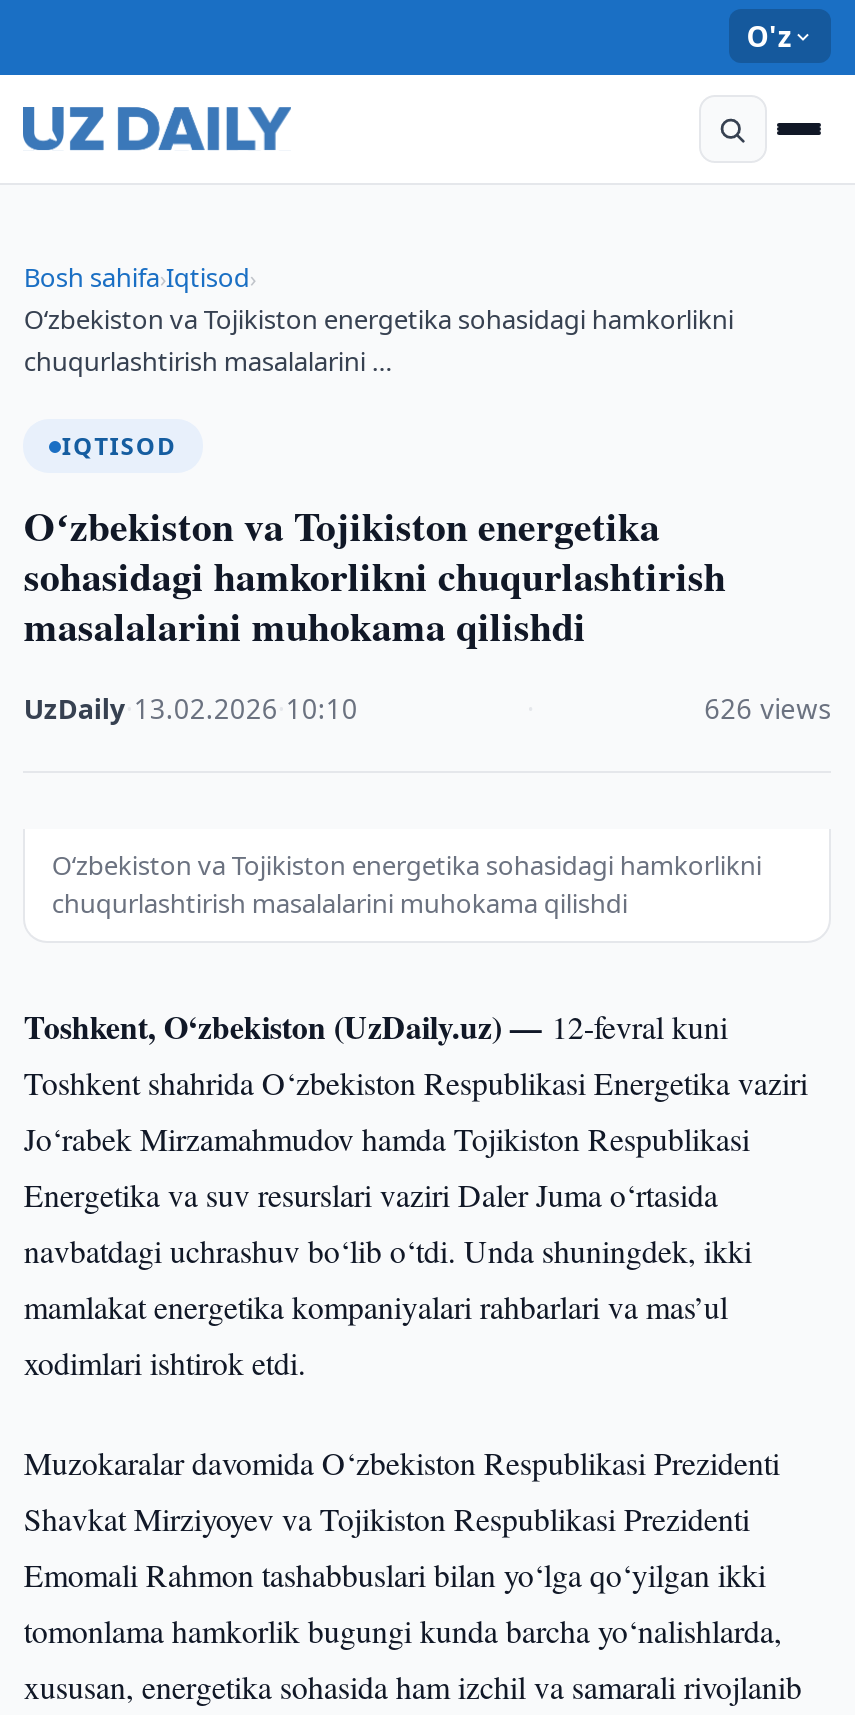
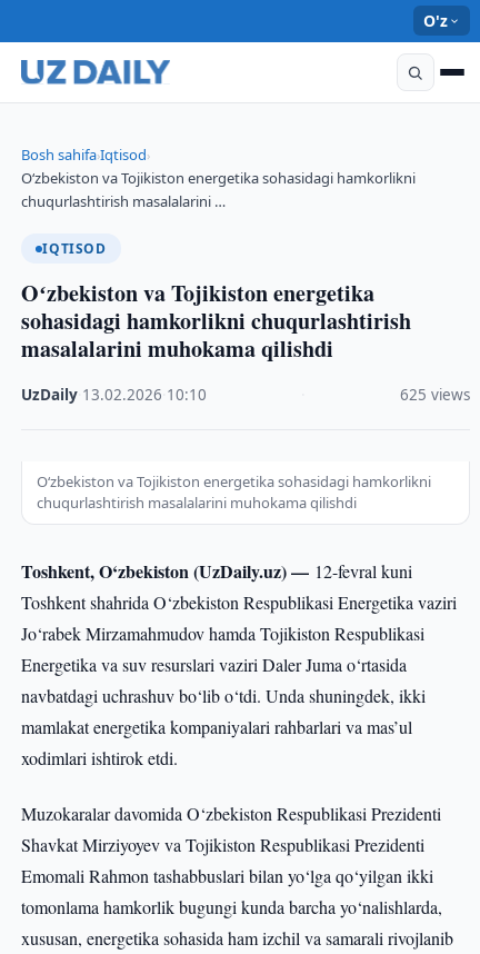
[704,691,830,727] 626 views -> [400,385,470,405] 625 views

